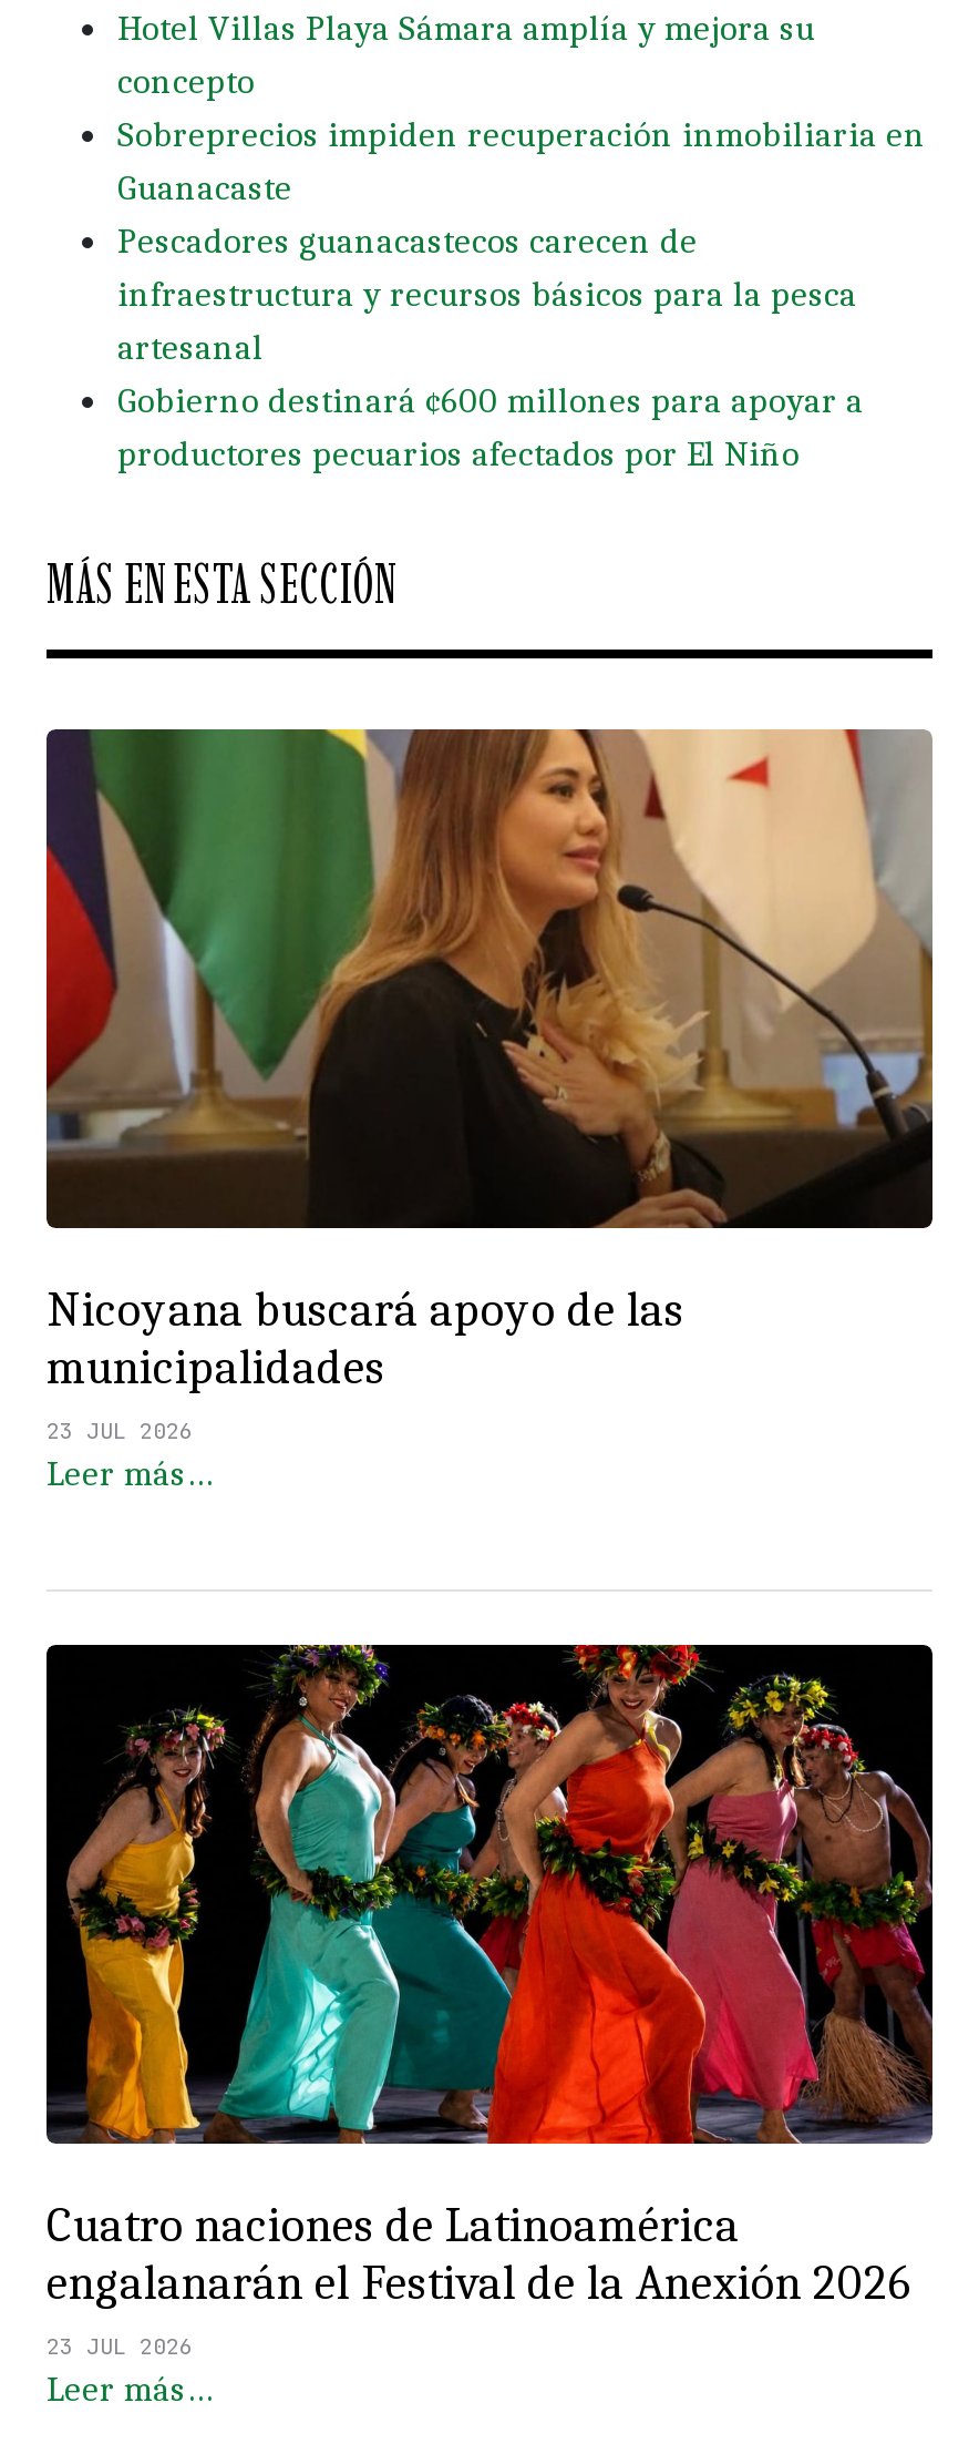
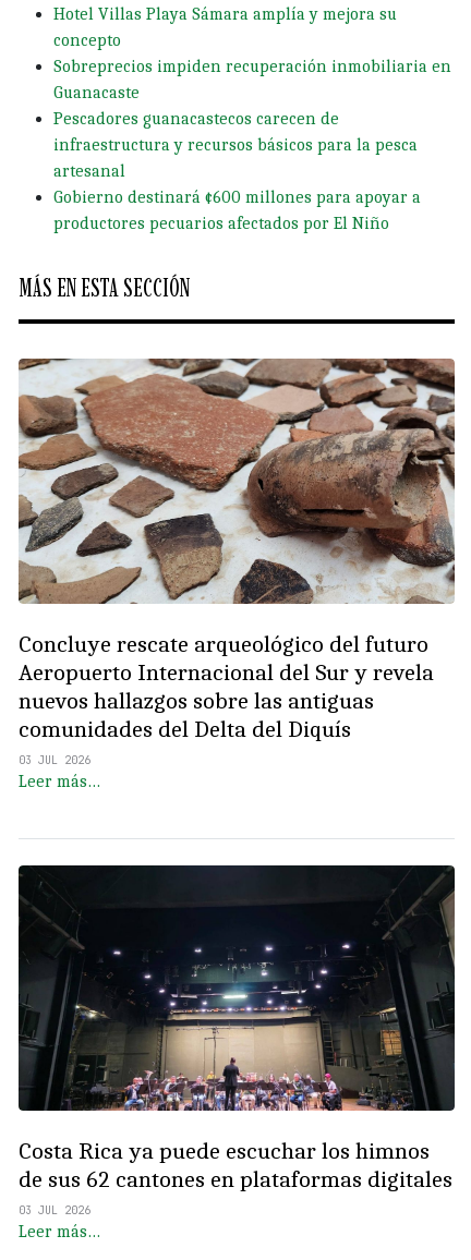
[44,727,935,1446] [image] | Nicoyana buscará apoyo de las | municipalidades | 23 JUL 2026 -> [17,358,455,768] [image] | Concluye rescate arqueológico del futuro | Aeropuerto Internacional del Sur y revela | nuevos hallazgos sobre las antiguas | comunidades del Delta del Diquís | 03 JUL 2026
[47,1643,935,2362] [image] | Cuatro naciones de Latinoamérica | engalanarán el Festival de la Anexión 2026 | 23 JUL 2026 -> [19,864,456,1218] [image] | Costa Rica ya puede escuchar los himnos | de sus 62 cantones en plataformas digitales | 03 JUL 2026

